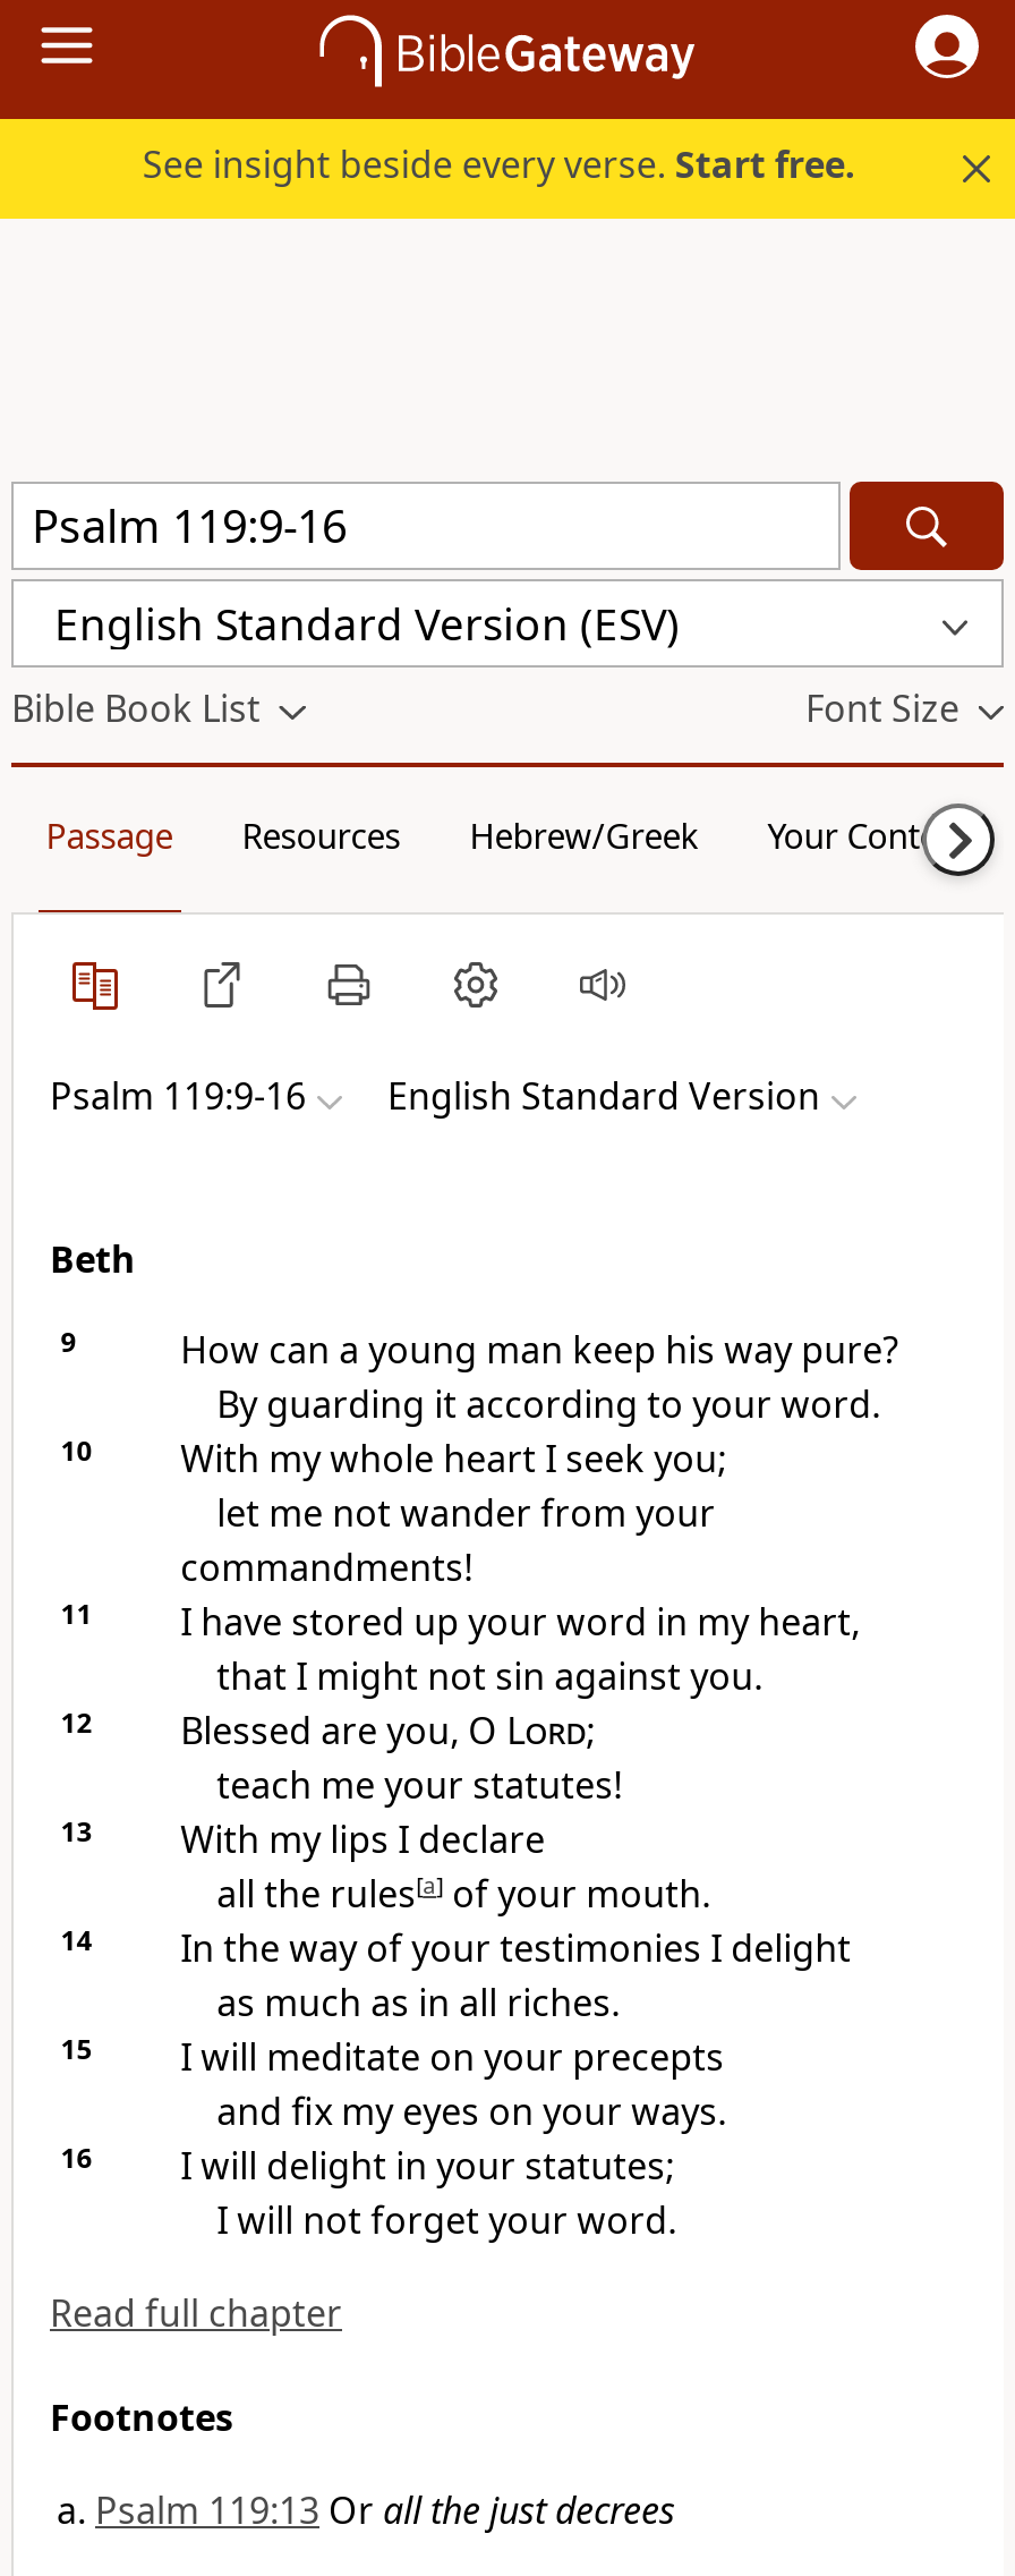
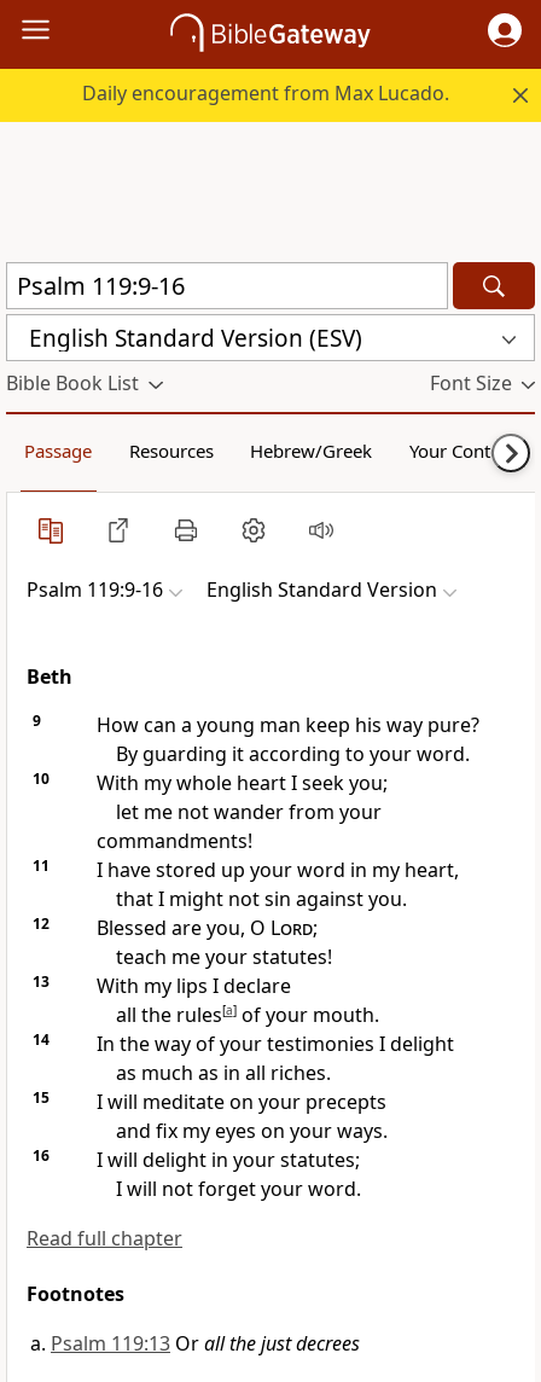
[143,139,856,189] See insight beside every verse. Start free. -> [83,80,450,106] Daily encouragement from Max Lucado.

